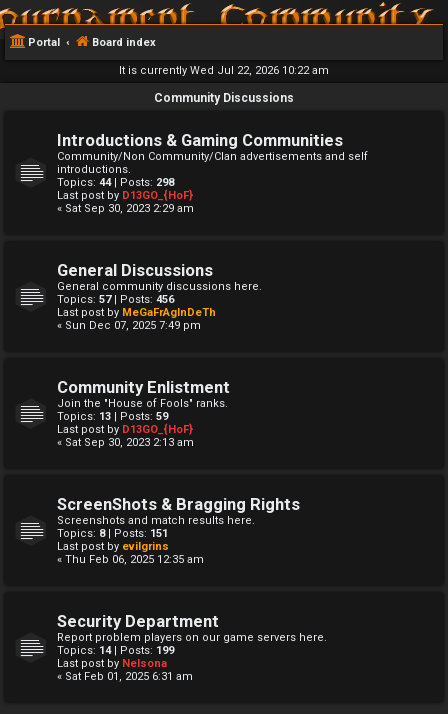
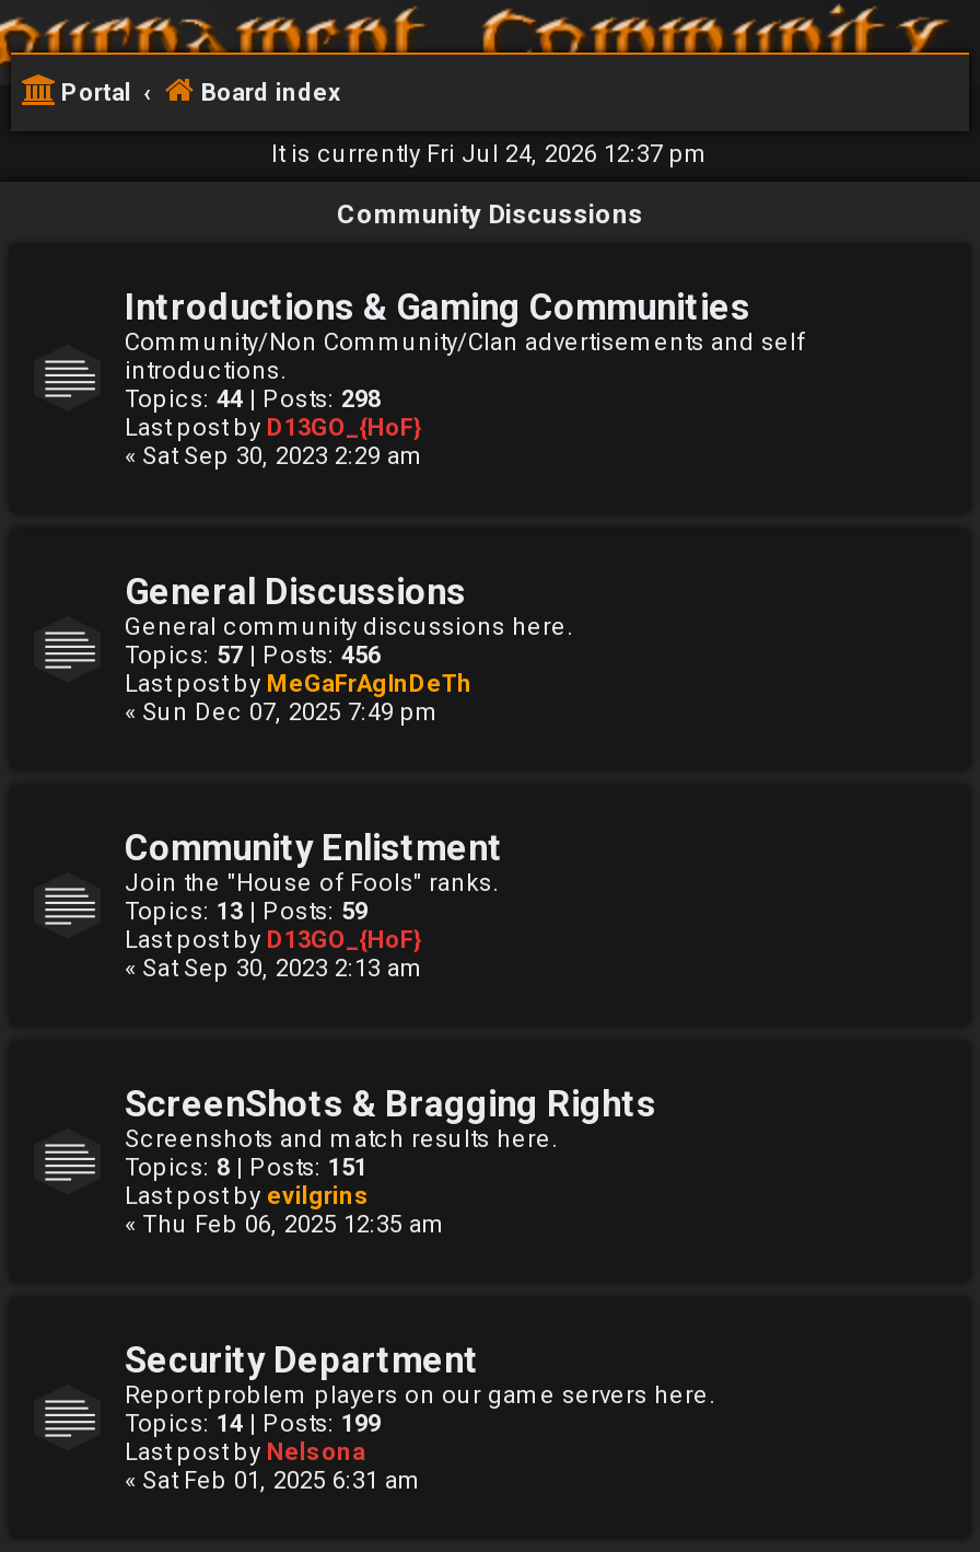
[119,64,329,77] It is currently Wed Jul 22, 2026 10:22 am -> [271,140,709,169] It is currently Fri Jul 24, 2026 12:37 pm

